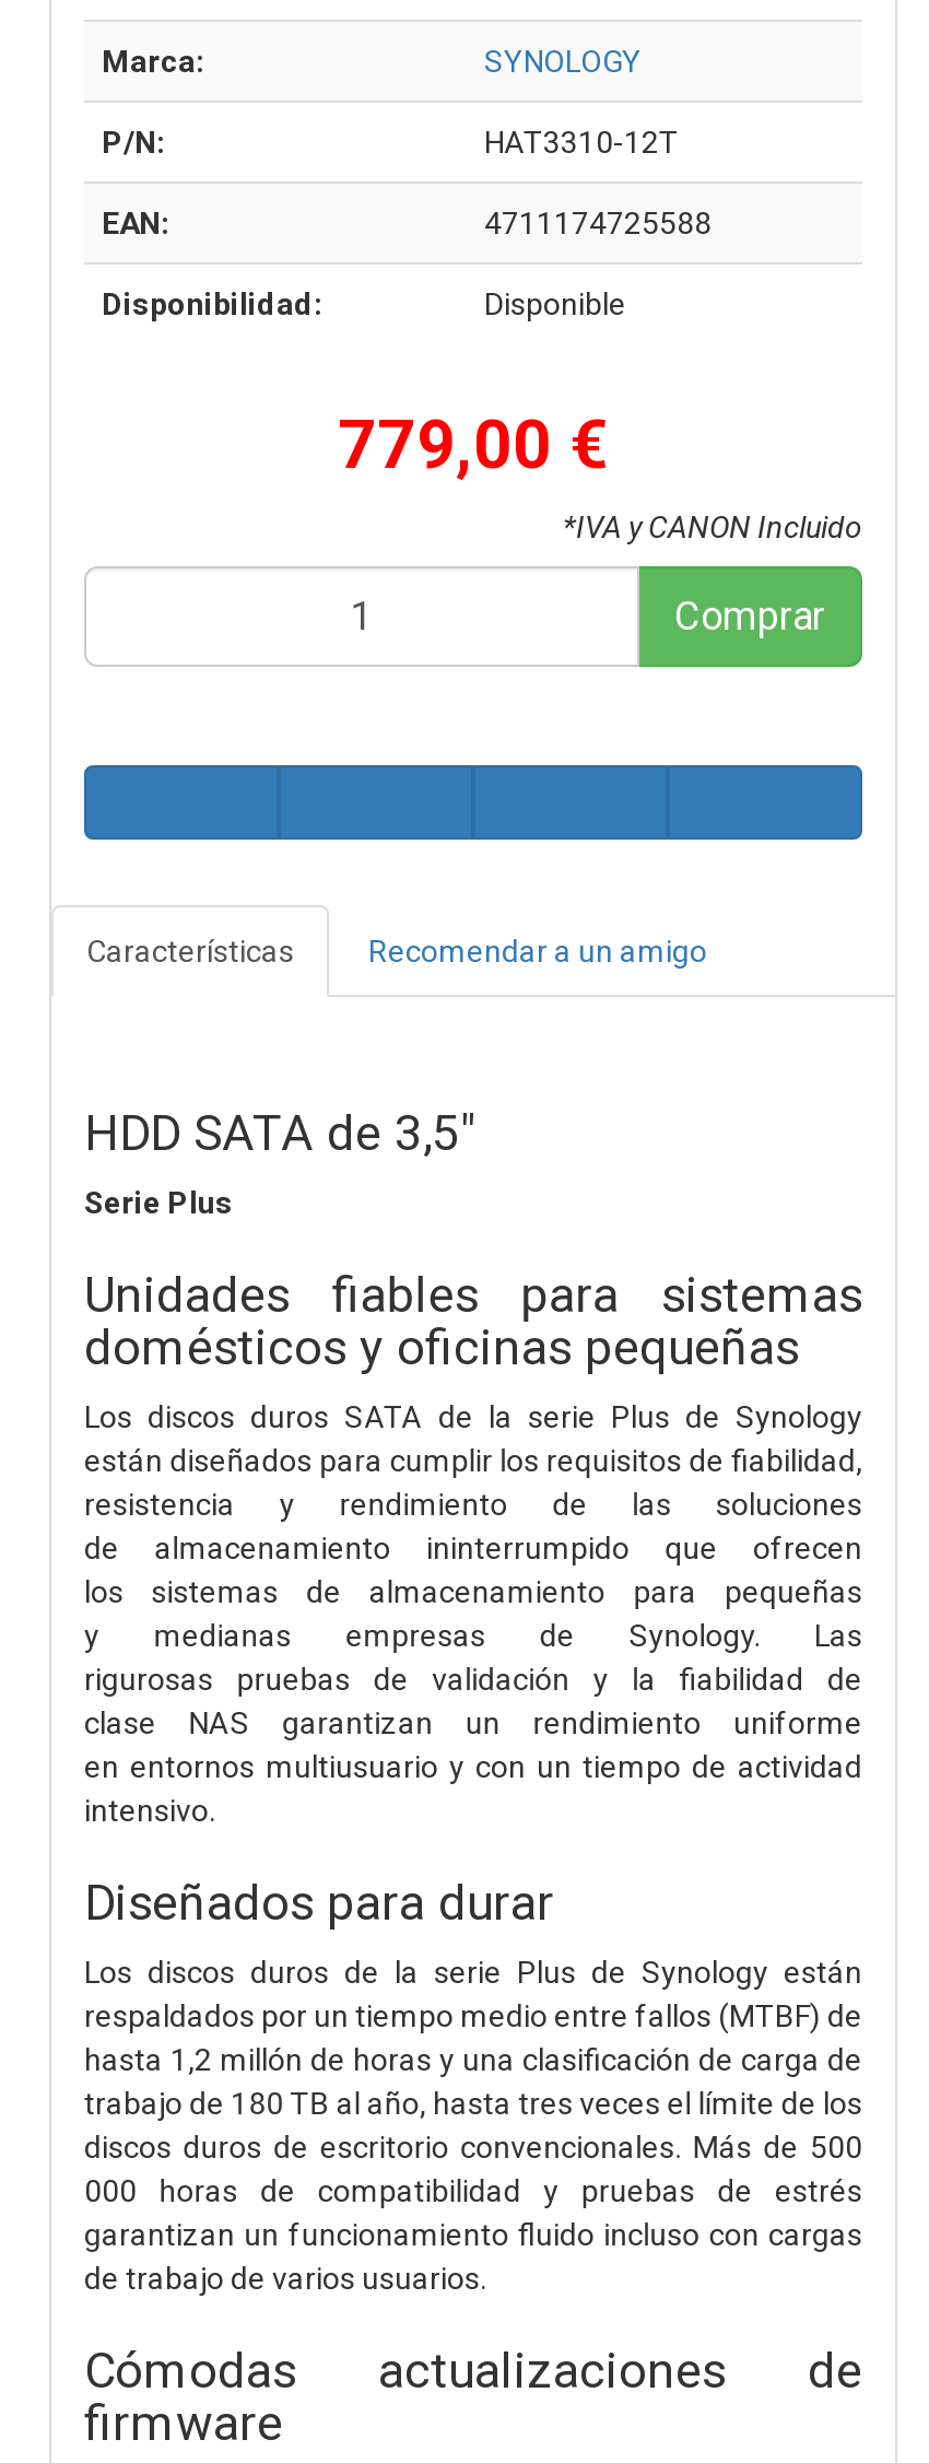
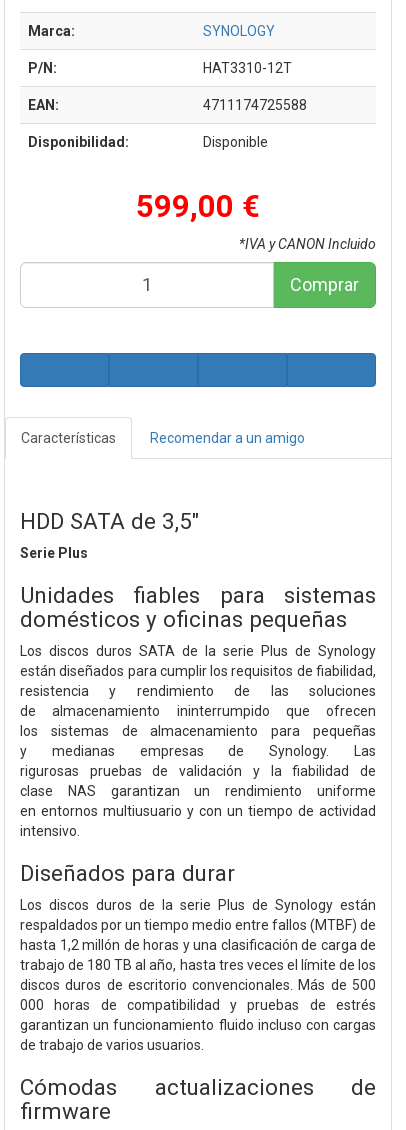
[338,404,609,485] 779,00 € -> [136,188,260,225] 599,00 €

